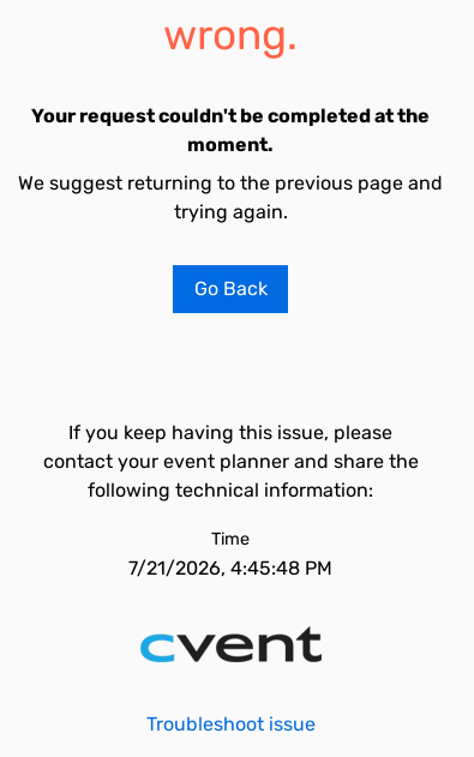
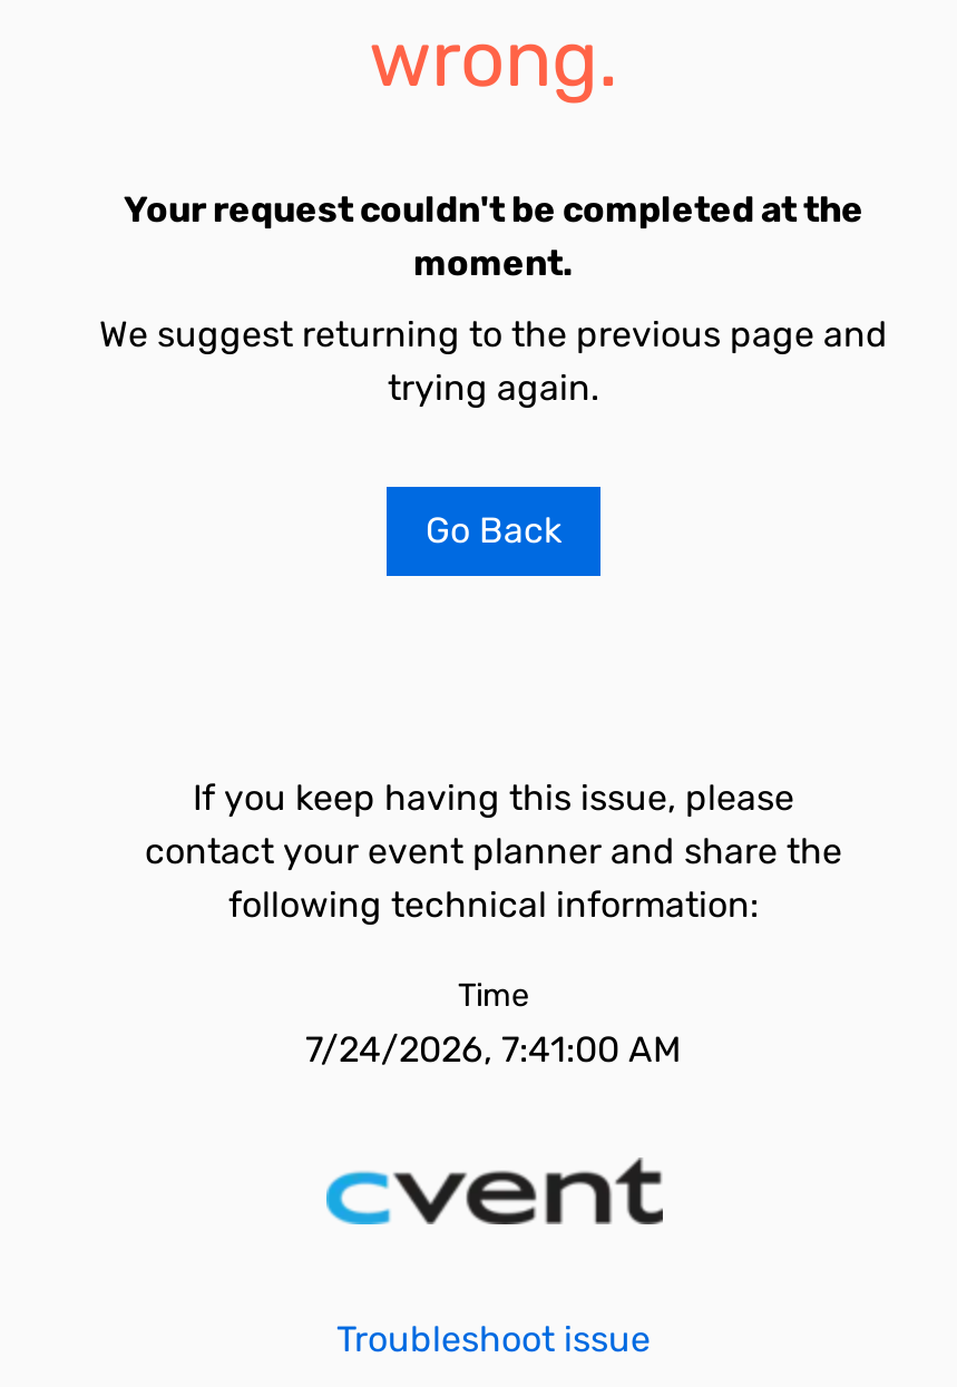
[128,557,332,579] 7/21/2026, 4:45:48 PM -> [305,1028,682,1071] 7/24/2026, 7:41:00 AM

